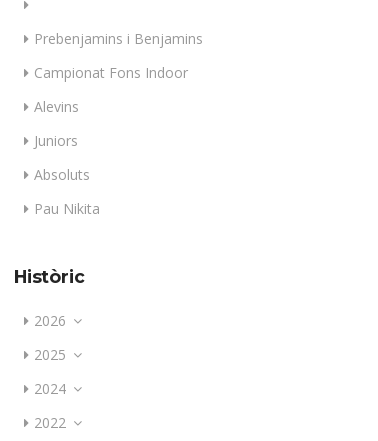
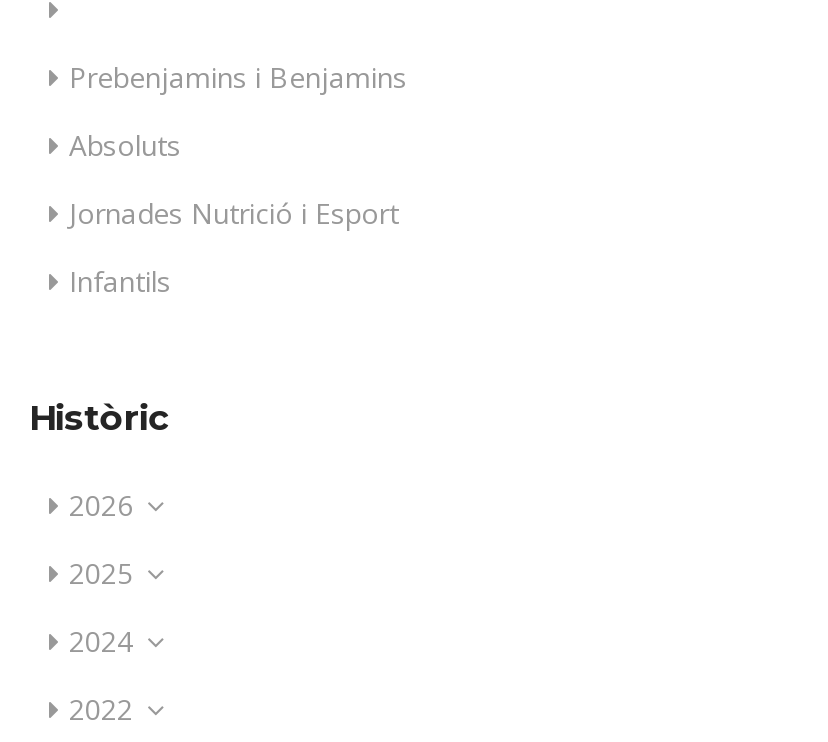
[34,62,188,149] Campionat Fons Indoor | Alevins | Juniors -> none
moved [34,164,90,183] -> [69,125,181,163]: Absoluts
[34,198,100,217] Pau Nikita -> [69,193,399,299] Jornades Nutrició i Esport | Infantils

